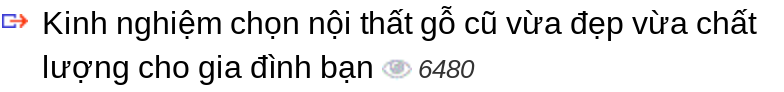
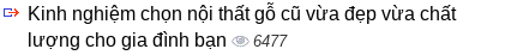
[42,50,474,84] lượng cho gia đình bạn 6480 -> [28,30,287,50] lượng cho gia đình bạn 6477

